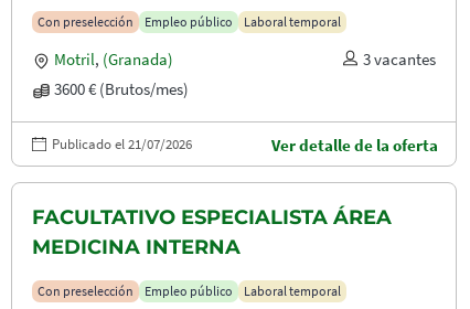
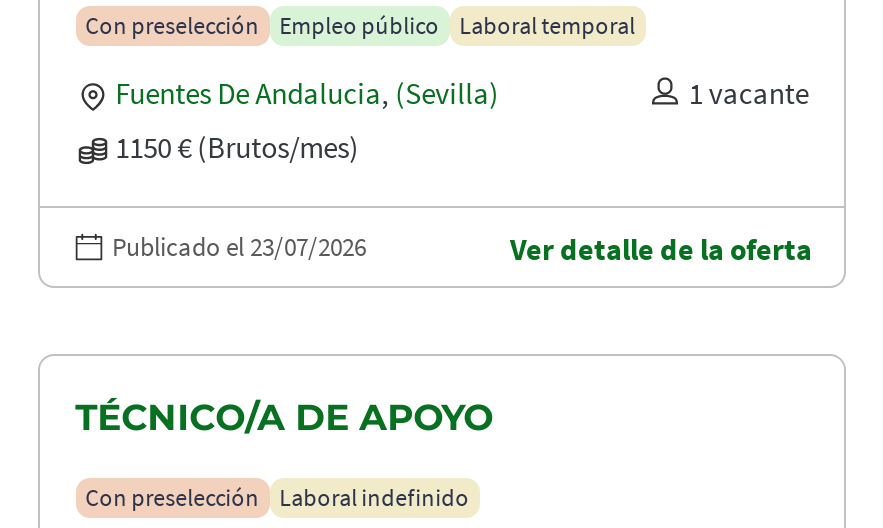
[54,49,436,100] Motril, (Granada) | 3 vacantes | 3600 € (Brutos/mes) -> [115,73,809,165] Fuentes De Andalucia, (Sevilla) | 1 vacante | 1150 € (Brutos/mes)
[52,135,192,154] Publicado el 21/07/2026 -> [112,229,366,263] Publicado el 23/07/2026
[32,205,391,259] FACULTATIVO ESPECIALISTA ÁREA | MEDICINA INTERNA -> [75,395,493,439] TÉCNICO/A DE APOYO
[144,282,340,299] Empleo público | Laboral temporal -> [279,481,469,511] Laboral indefinido

